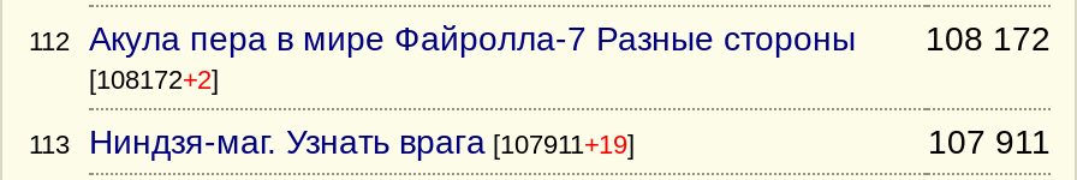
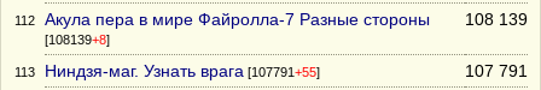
[29,19,1051,58] 112 Акула пера в мире Файролла-7 Разные стороны 108 172 -> [14,10,528,29] 112 Акула пера в мире Файролла-7 Разные стороны 108 139
[89,65,219,94] [108172+2] -> [45,32,110,47] [108139+8]
[89,122,635,161] Ниндзя-маг. Узнать врага [107911+19] -> [45,61,320,80] Ниндзя-маг. Узнать врага [107791+55]
[928,122,1051,161] 107 911 -> [465,61,528,80] 107 791

